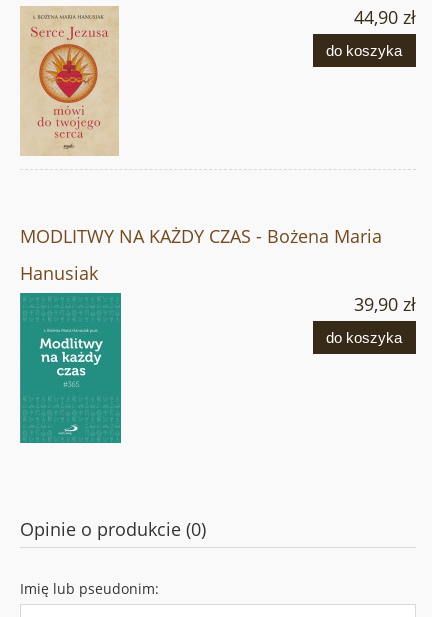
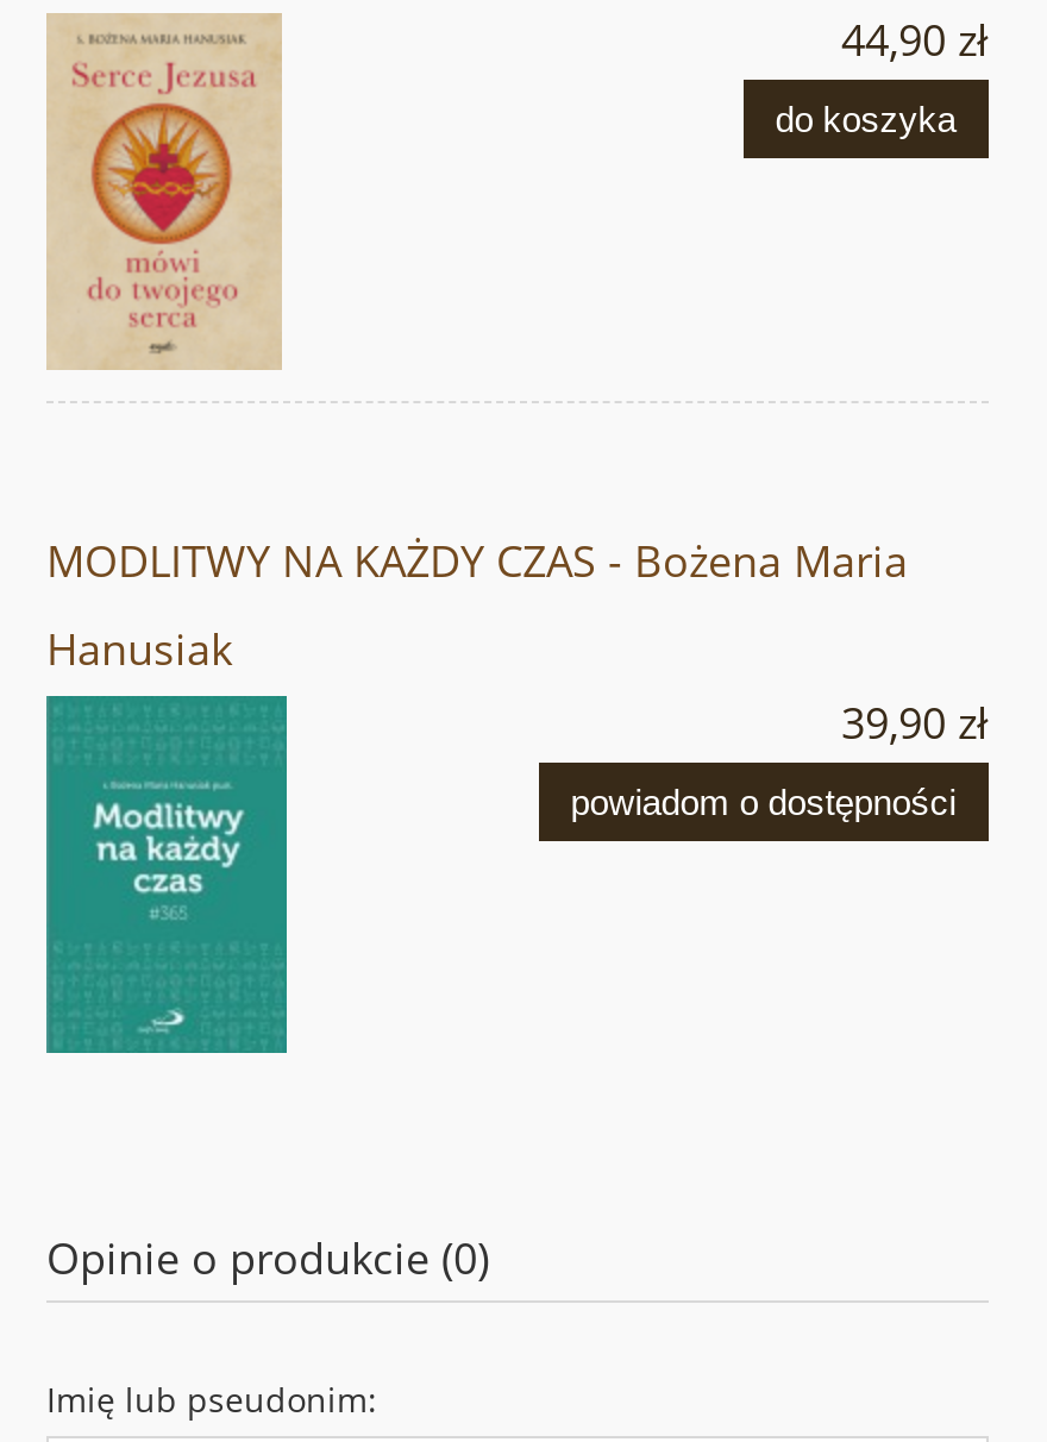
[326,329,402,346] do koszyka -> [571,781,956,821] powiadom o dostępności

